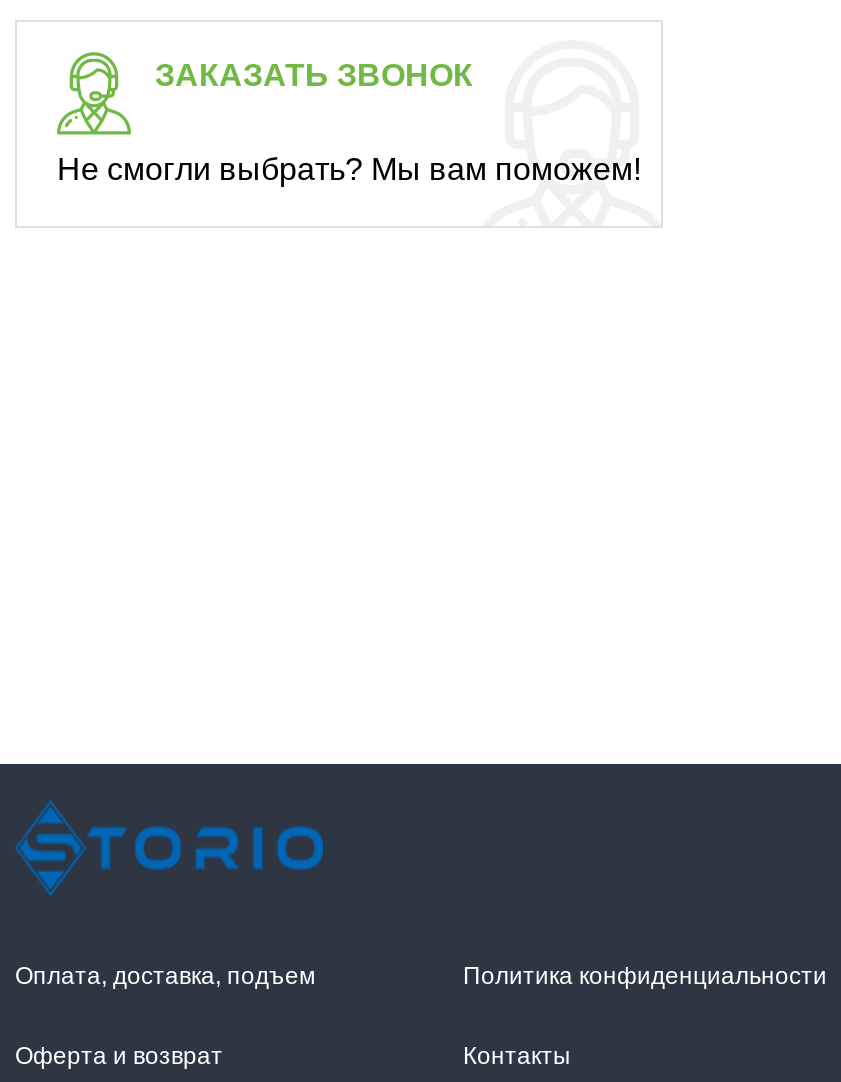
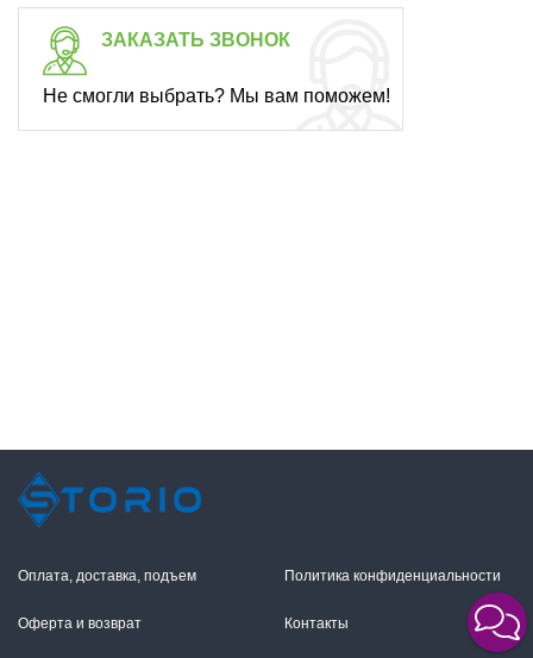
none -> [468,593,527,652] [image]

